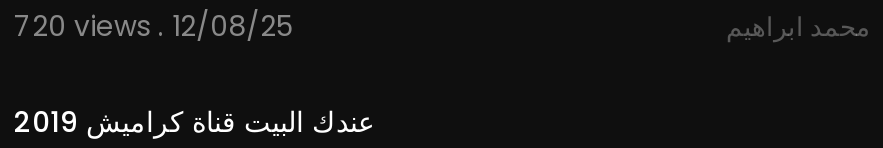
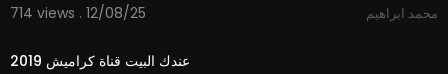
[14,6,292,46] 720 views . 12/08/25 -> [10,3,146,23] 714 views . 12/08/25

